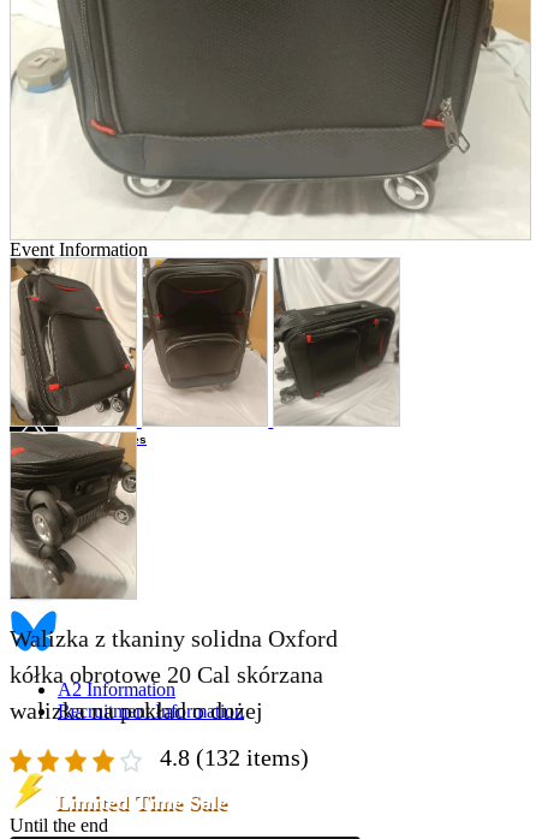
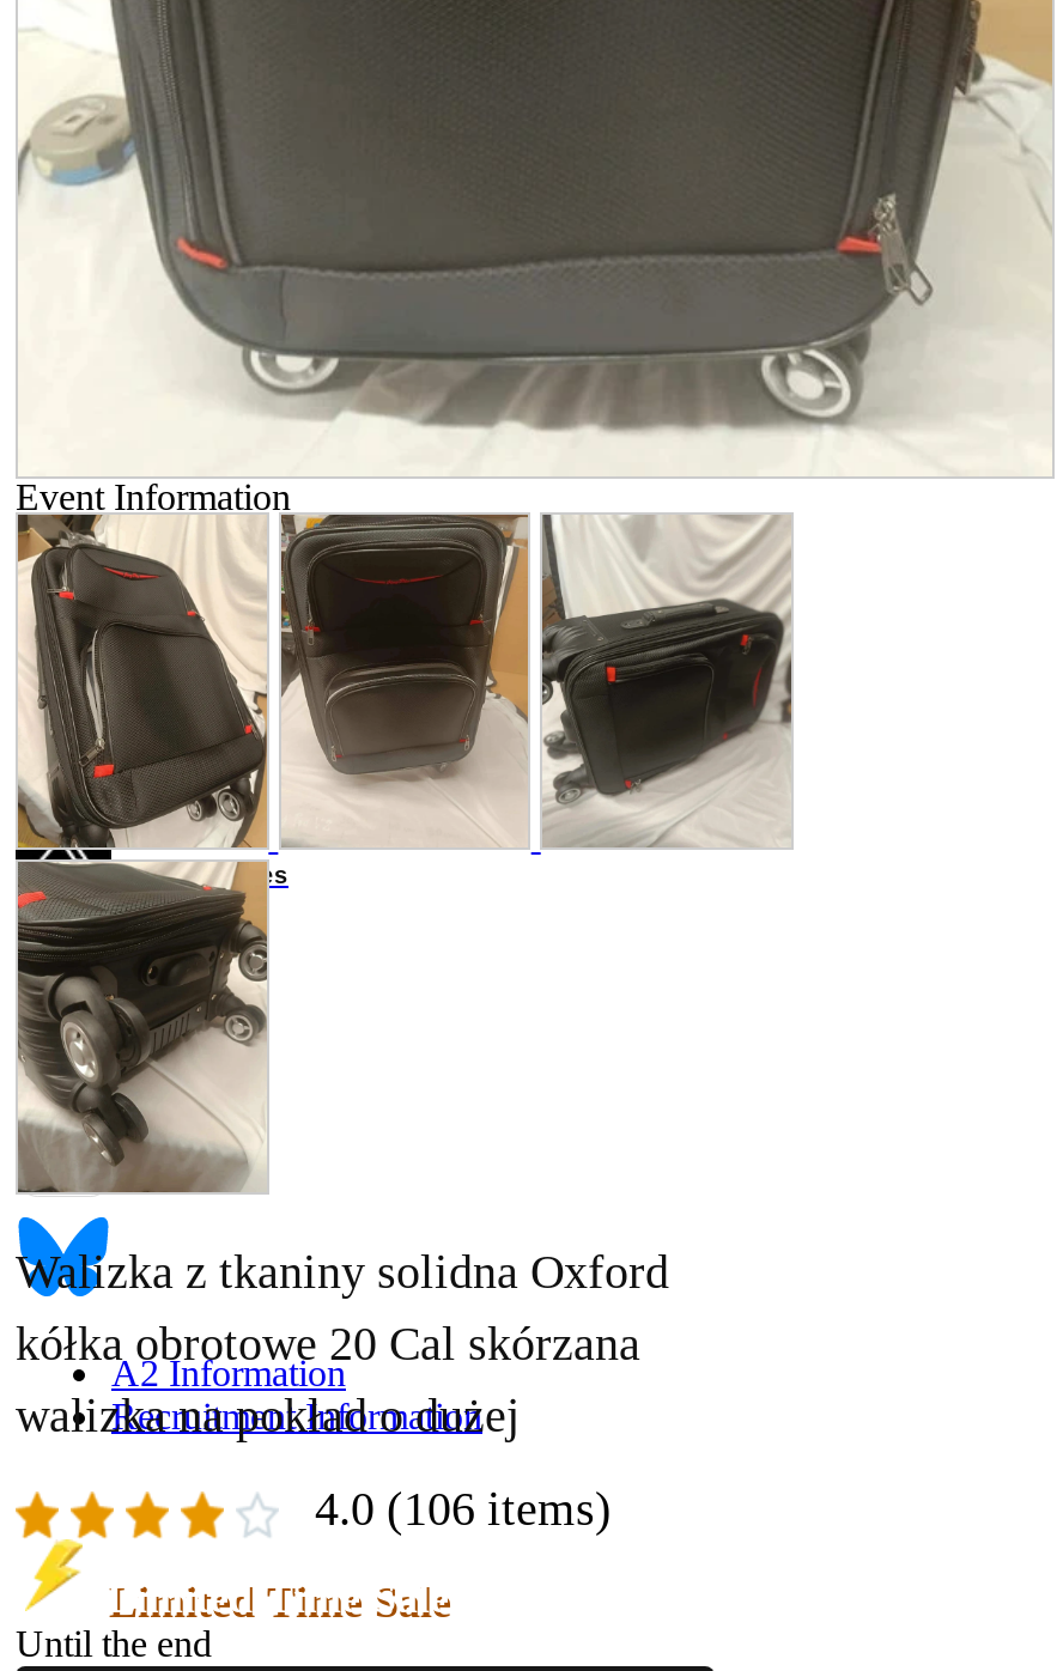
[154,745,309,771] 4.8 (132 items) -> [303,1483,612,1536] 4.0 (106 items)

